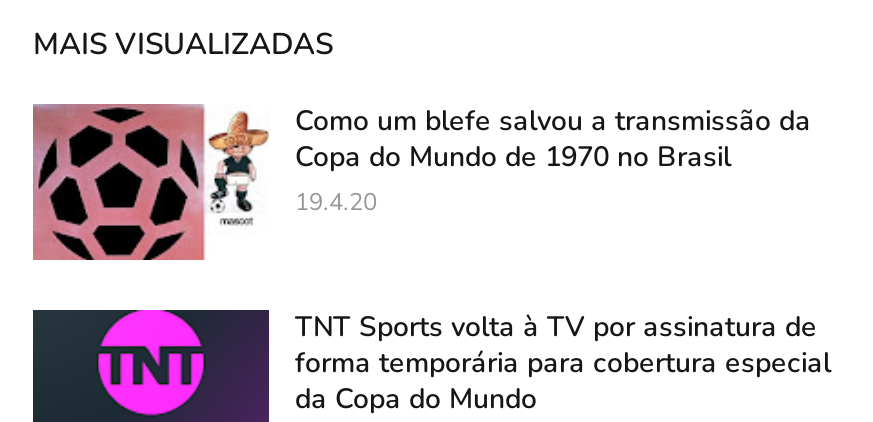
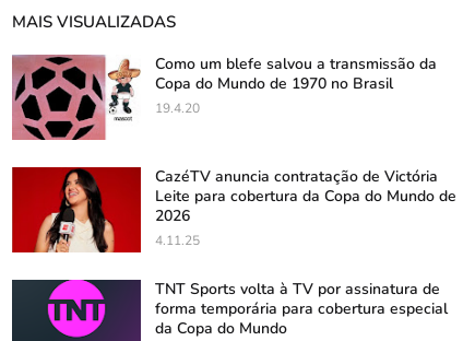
none -> [12,166,456,254] [image] | CazéTV anuncia contratação de Victória | Leite para cobertura da Copa do Mundo de | 2026 | 4.11.25

